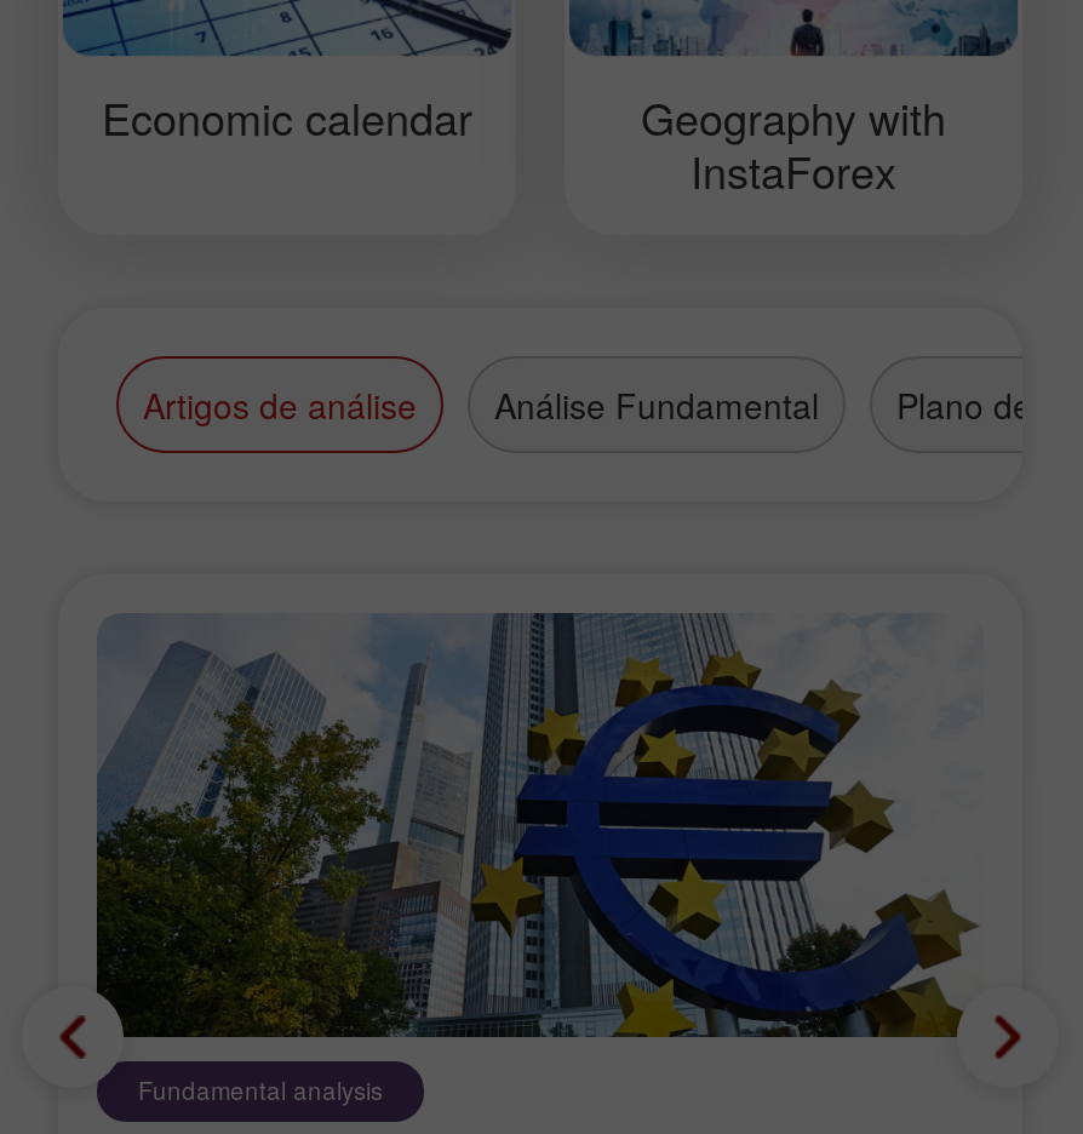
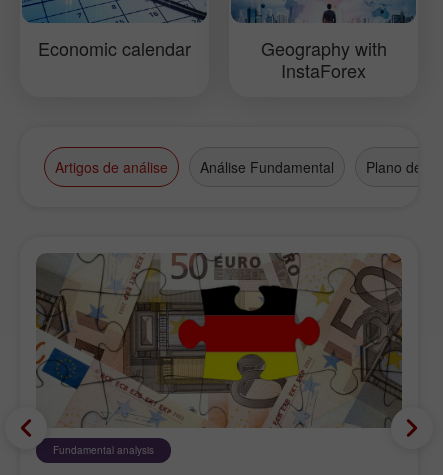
[94,611,984,1039] [image] -> [35,252,403,429] [image]

